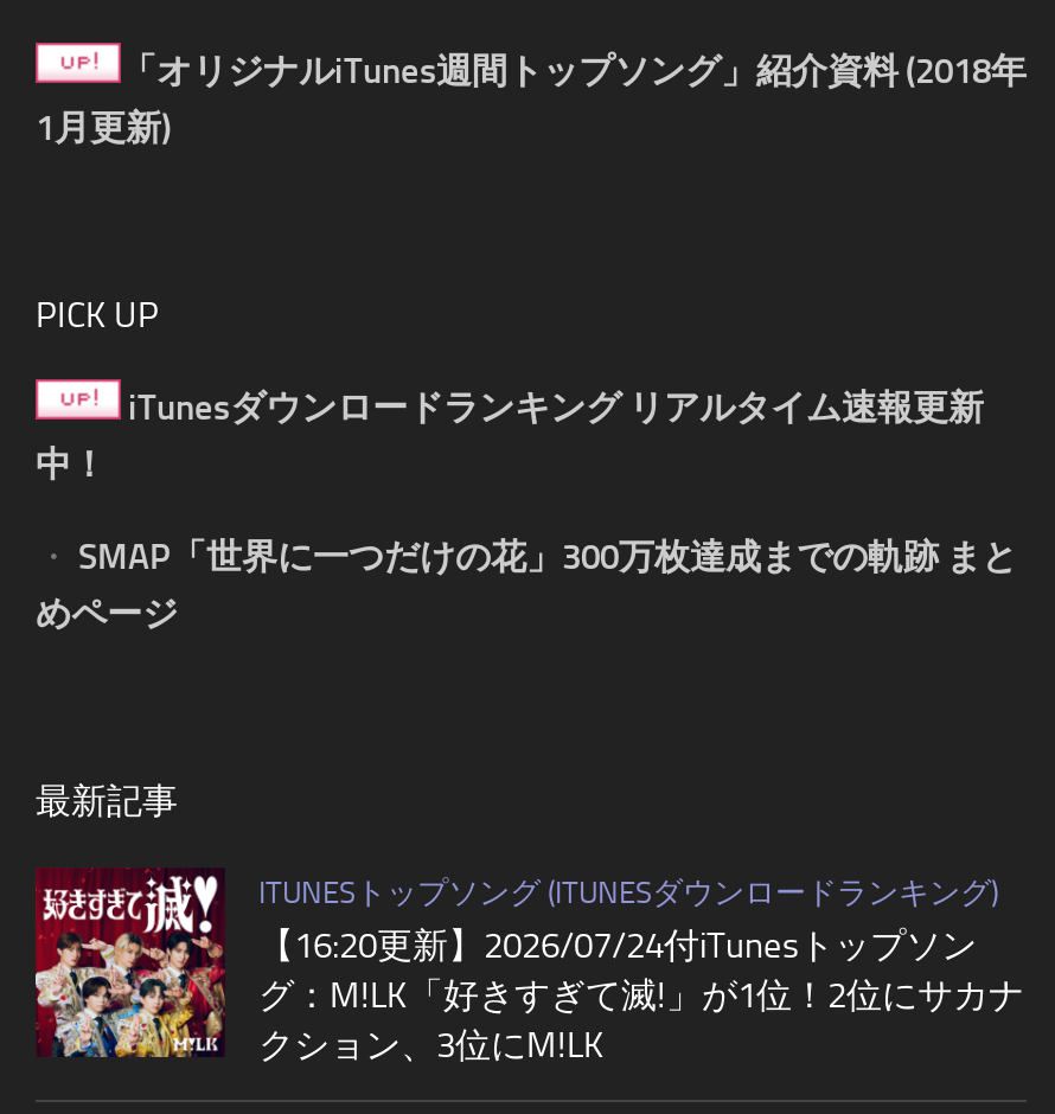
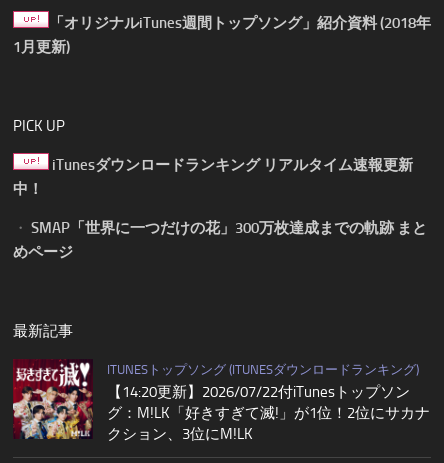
[258,924,977,967] 【16:20更新】2026/07/24付iTunesトップソン -> [107,383,410,401] 【14:20更新】2026/07/22付iTunesトップソン

